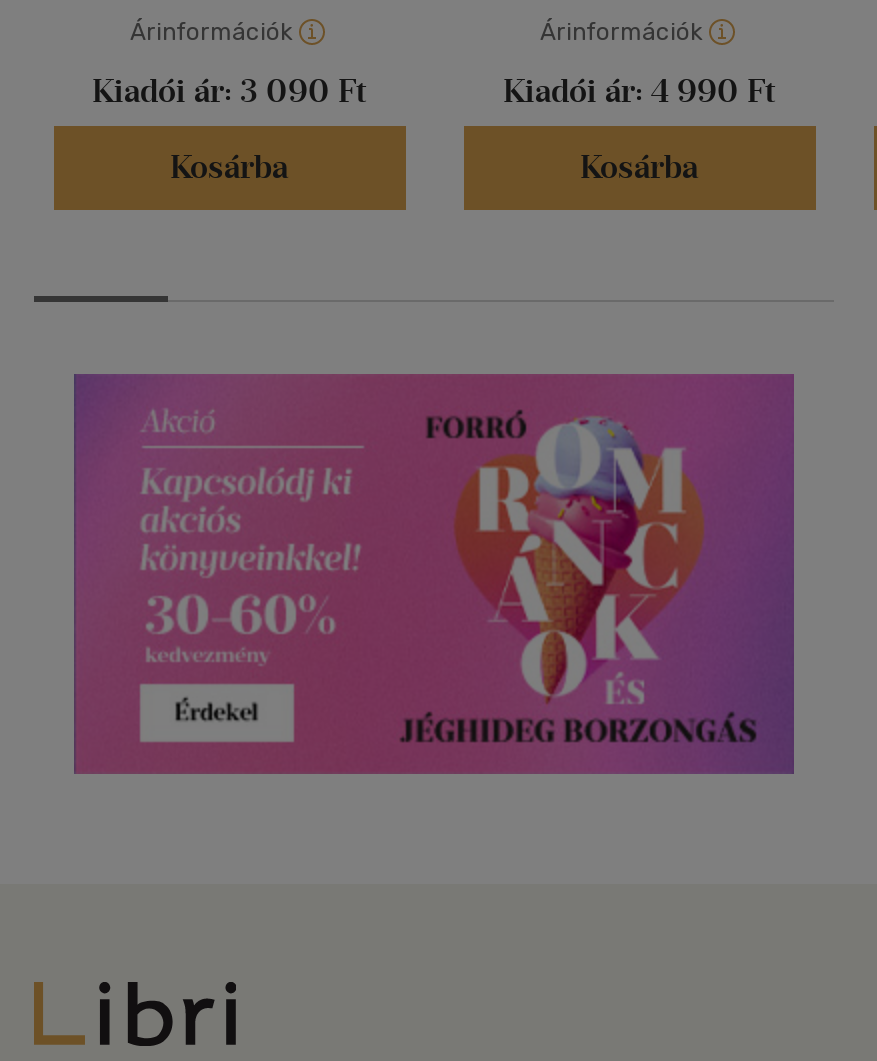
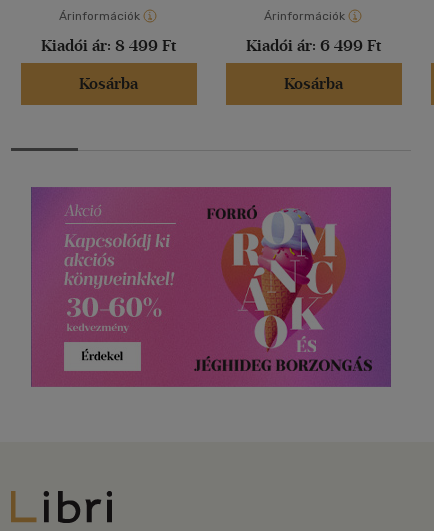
[92,73,366,111] Kiadói ár: 3 090 Ft -> [41,36,176,55] Kiadói ár: 8 499 Ft
[503,73,775,111] Kiadói ár: 4 990 Ft -> [246,36,381,55] Kiadói ár: 6 499 Ft

